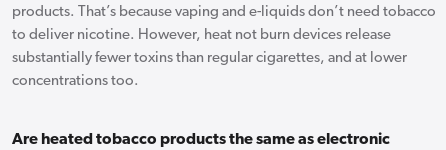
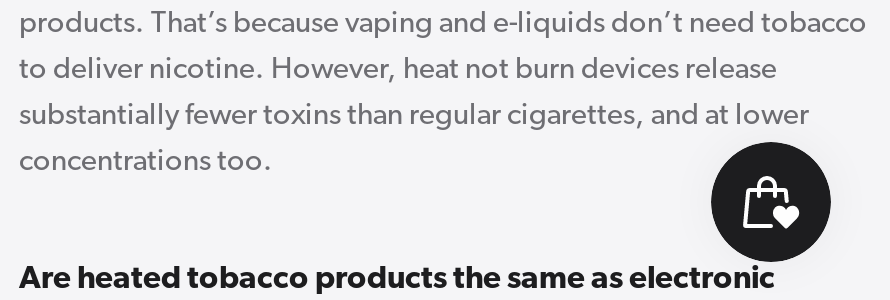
none -> [709,140,833,264] [image]

